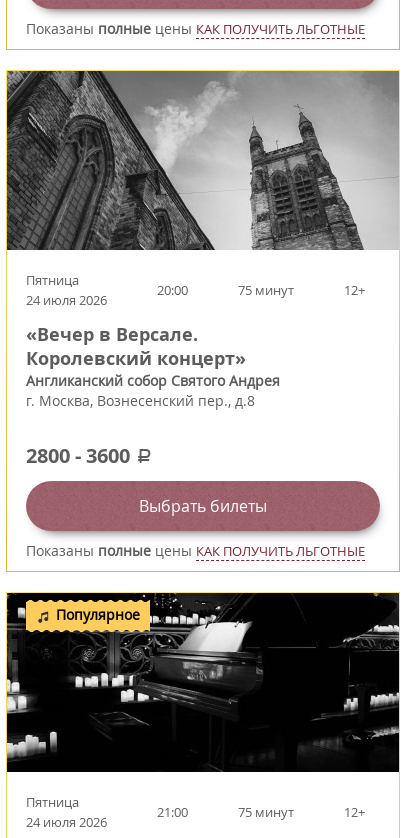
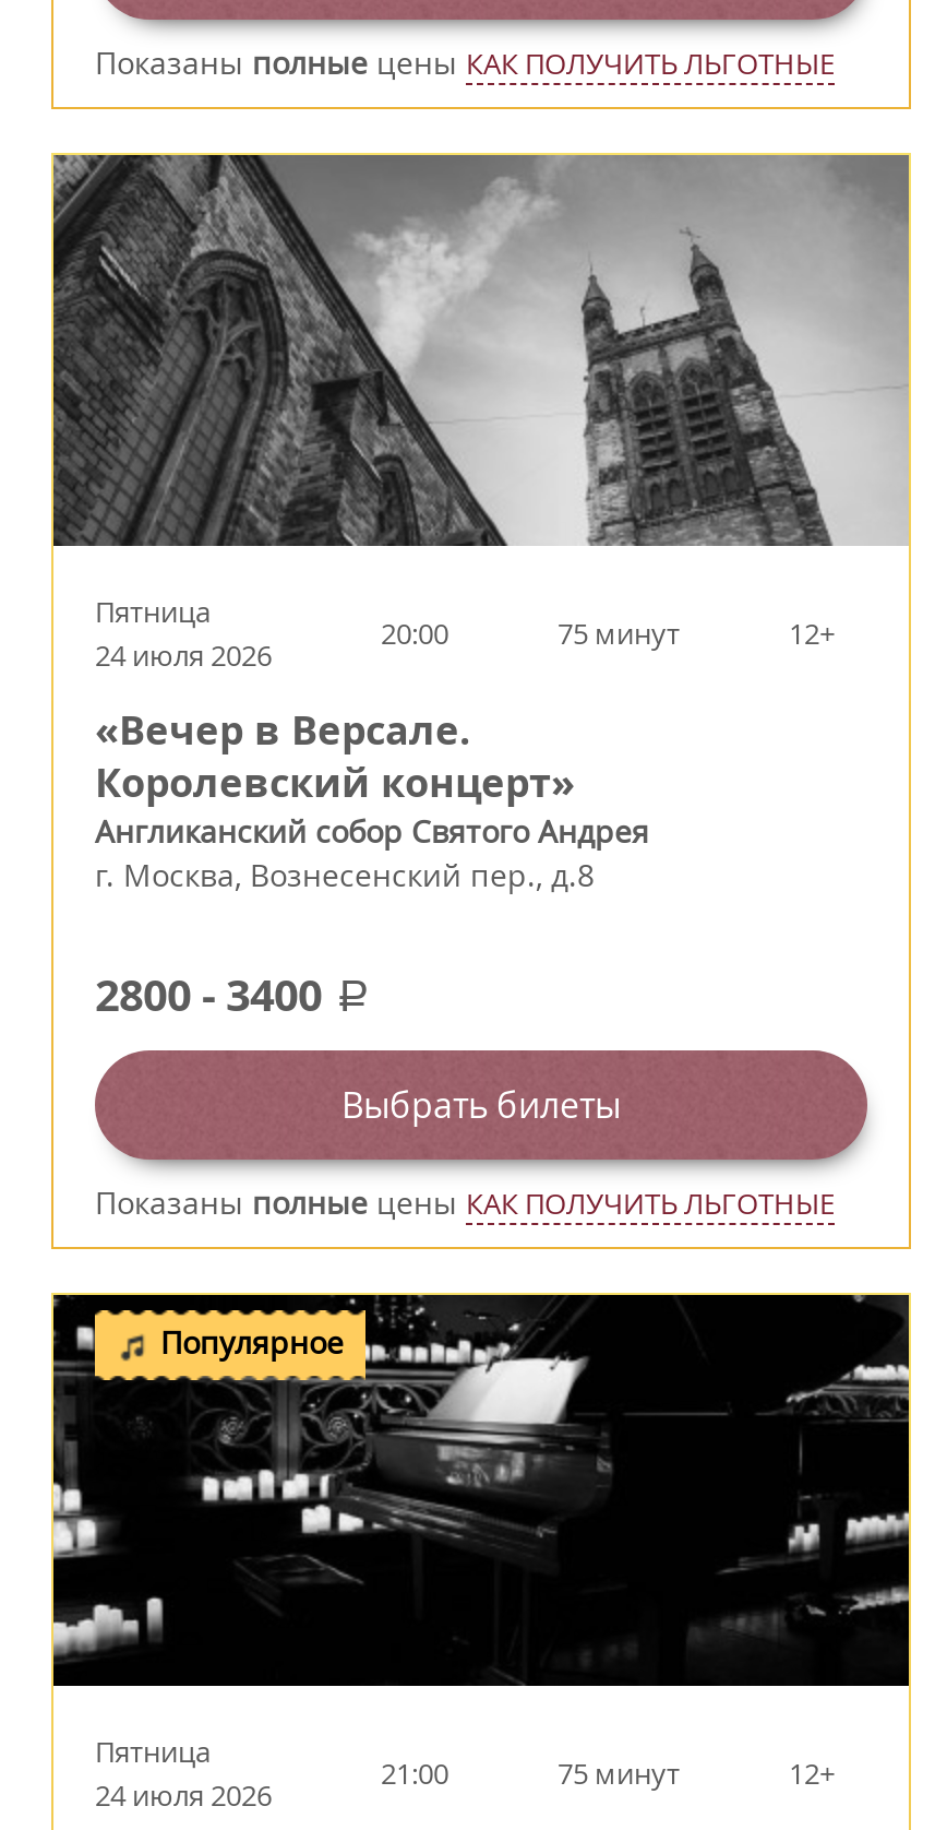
[26,442,152,469] 2800 - 3600 a -> [95,965,370,1024] 2800 - 3400 a

